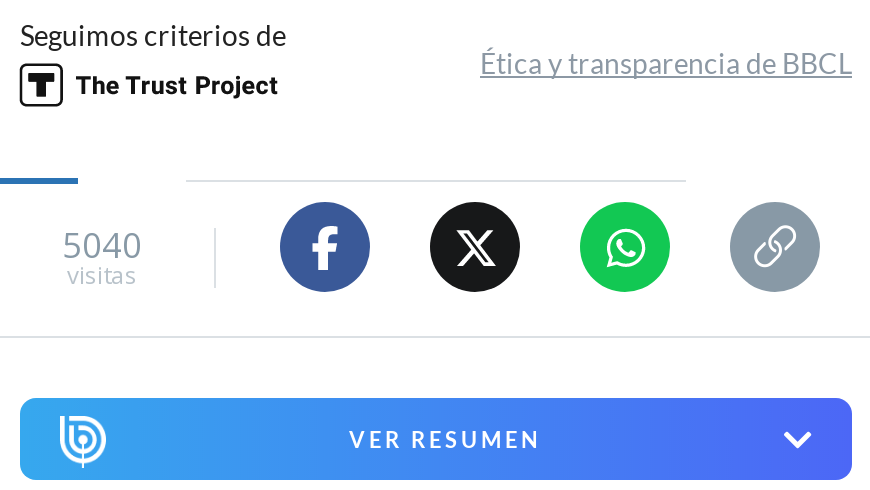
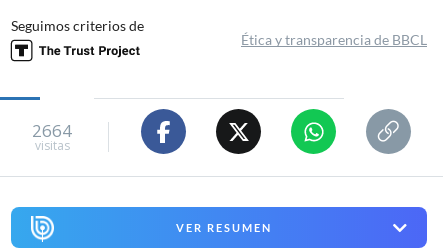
[62,222,142,268] 5040 -> [32,119,72,142] 2664

